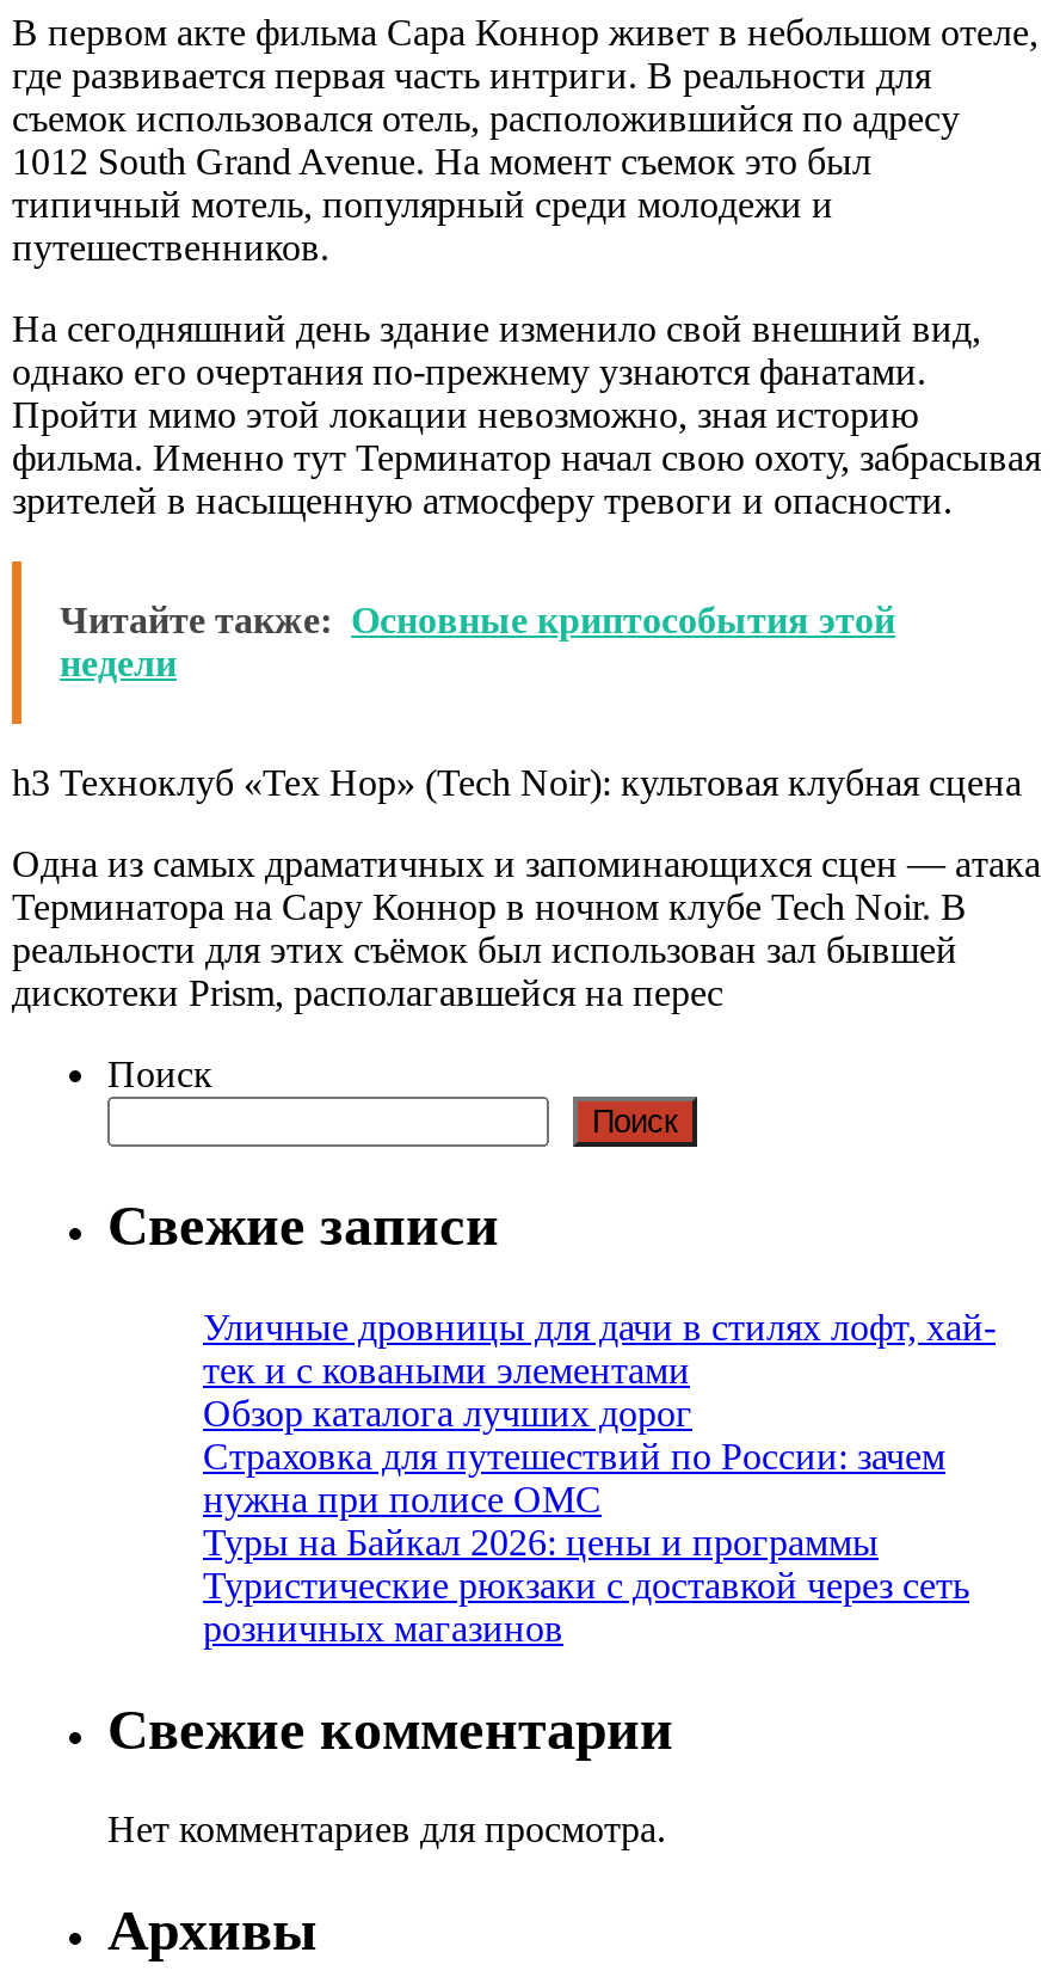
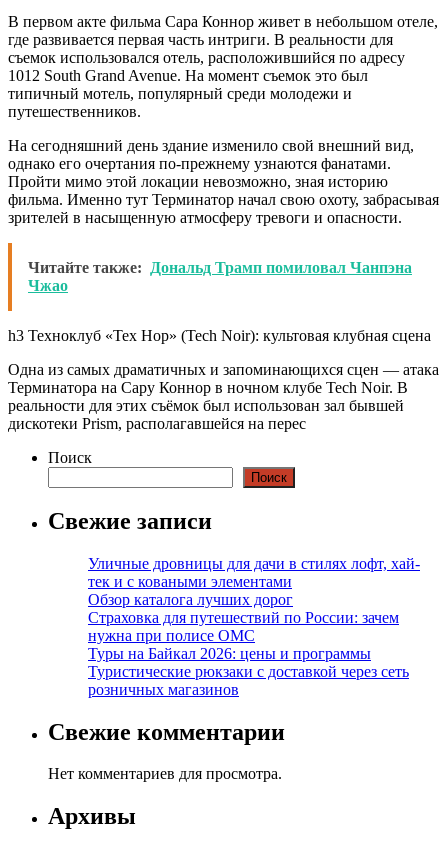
[60,599,895,683] Читайте также: Основные криптособытия этой | недели -> [28,259,412,294] Читайте также: Дональд Трамп помиловал Чанпэна | Чжао

